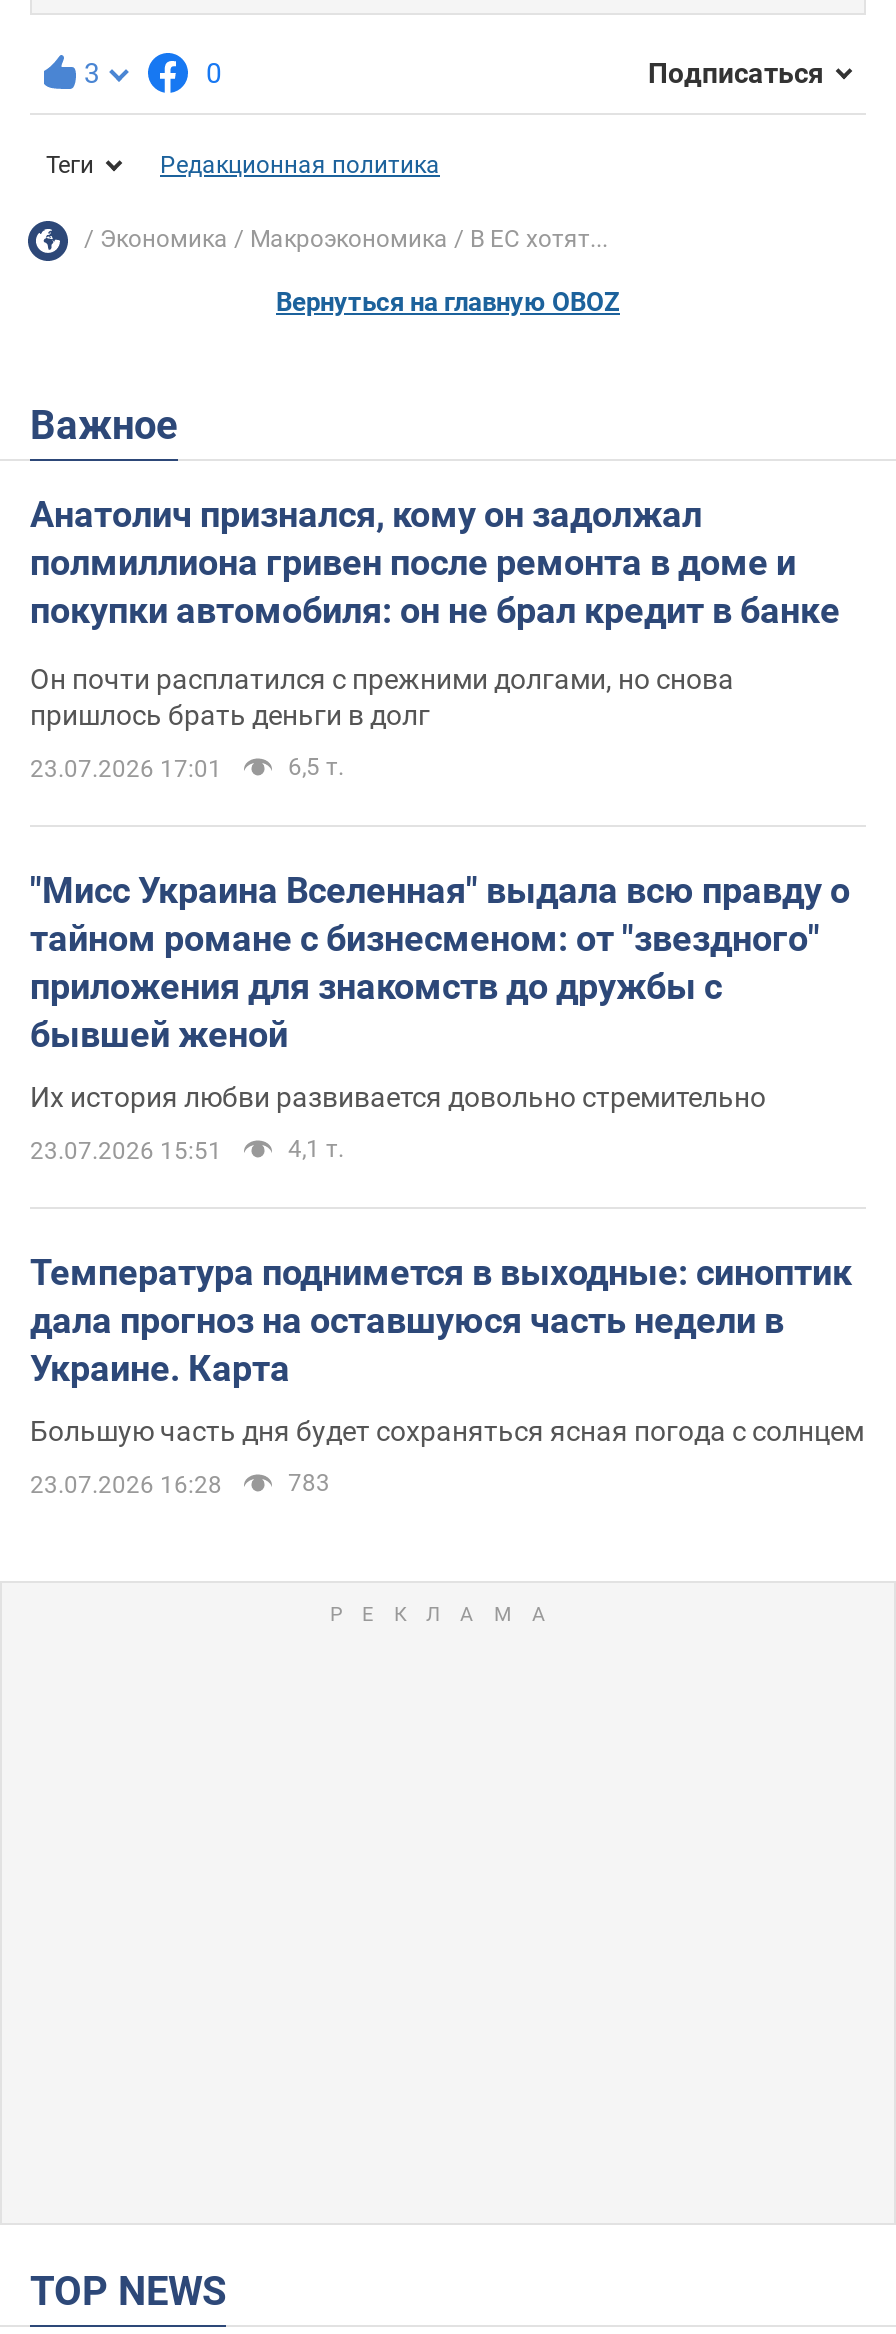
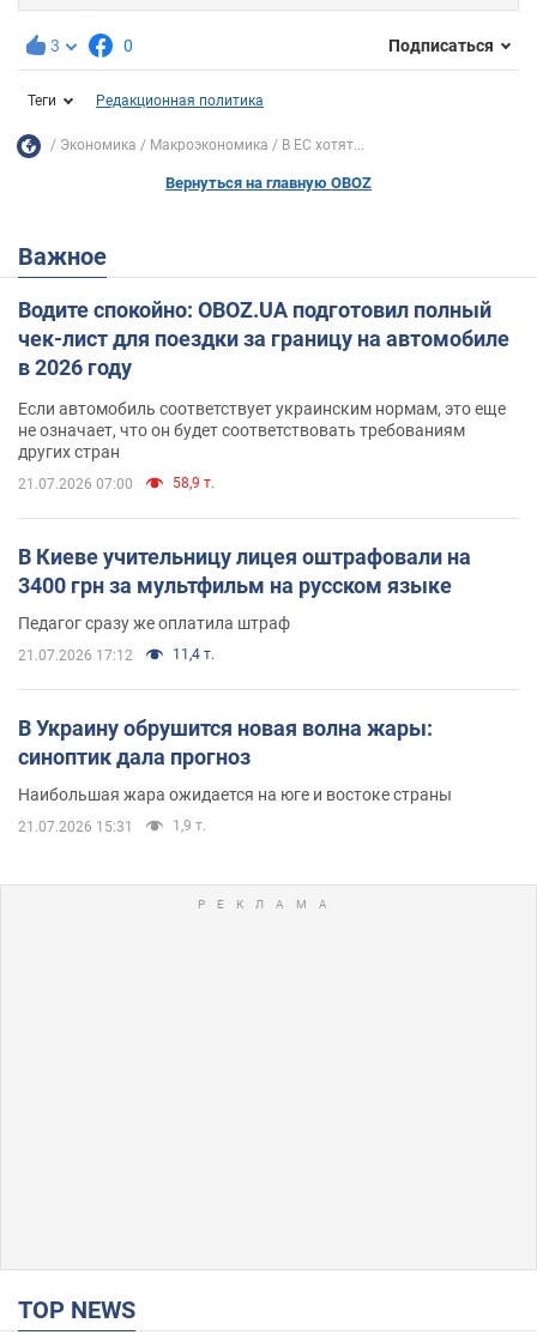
[30,492,840,630] Анатолич признался, кому он задолжал | полмиллиона гривен после ремонта в доме и | покупки автомобиля: он не брал кредит в банке -> [18,297,509,380] Водите спокойно: OBOZ.UA подготовил полный | чек-лист для поездки за границу на автомобиле | в 2026 году
[30,662,734,730] Он почти расплатился с прежними долгами, но снова | пришлось брать деньги в долг -> [18,399,506,461] Если автомобиль соответствует украинским нормам, это еще | не означает, что он будет соответствовать требованиям | других стран
[30,752,344,782] 23.07.2026 17:01 | 6,5 т. -> [18,474,215,492] 21.07.2026 07:00 | 58,9 т.
[30,868,850,1054] "Мисс Украина Вселенная" выдала всю правду о | тайном романе с бизнесменом: от "звездного" | приложения для знакомств до дружбы с | бывшей женой -> [18,544,471,598] В Киеве учительницу лицея оштрафовали на | 3400 грн за мультфильм на русском языке
[30,1080,766,1112] Их история любви развивается довольно стремительно -> [18,613,290,632] Педагог сразу же оплатила штраф
[30,1134,344,1164] 23.07.2026 15:51 | 4,1 т. -> [18,646,215,664] 21.07.2026 17:12 | 11,4 т.
[30,1250,852,1388] Температура поднимется в выходные: синоптик | дала прогноз на оставшуюся часть недели в | Украине. Карта -> [18,715,433,769] В Украину обрушится новая волна жары: | синоптик дала прогноз
[30,1414,864,1446] Большую часть дня будет сохраняться ясная погода с солнцем -> [18,785,452,804] Наибольшая жара ожидается на юге и востоке страны
[30,1468,330,1498] 23.07.2026 16:28 | 783 -> [18,817,206,835] 21.07.2026 15:31 | 1,9 т.

